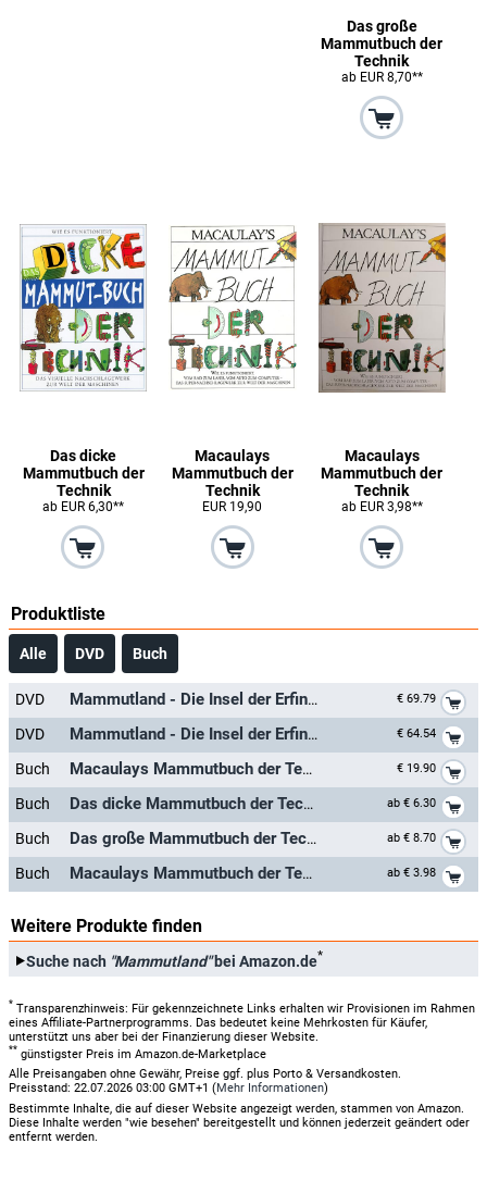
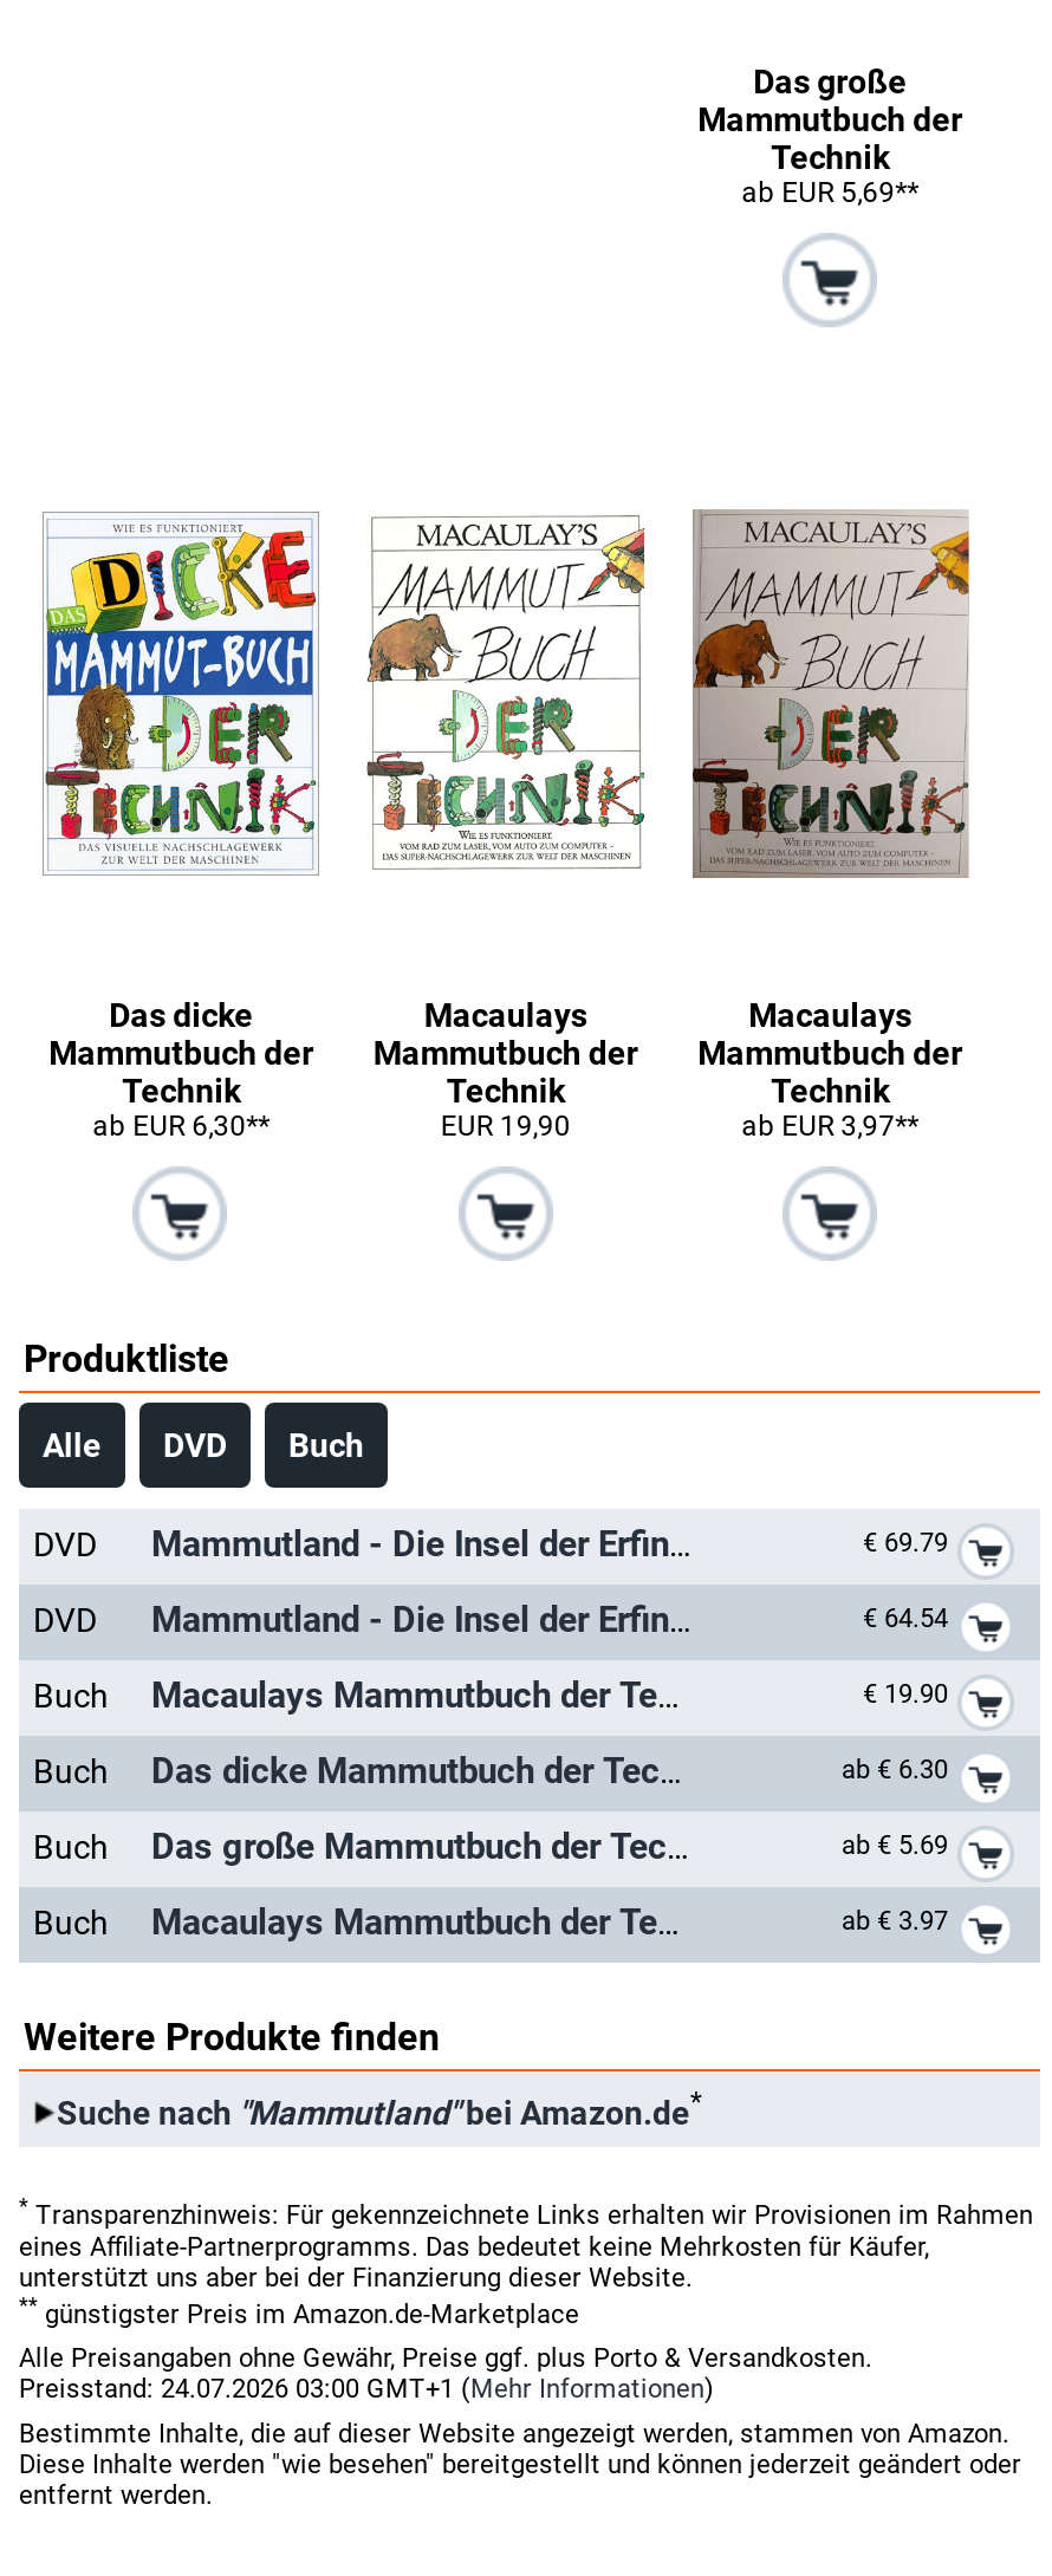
[341,70,423,85] ab EUR 8,70** -> [742,176,919,209] ab EUR 5,69**
[341,499,423,514] ab EUR 3,98** -> [742,1110,919,1143] ab EUR 3,97**
[387,831,436,845] ab € 8.70 -> [842,1830,948,1861] ab € 5.69
[387,866,436,880] ab € 3.98 -> [842,1906,948,1937] ab € 3.97
[9,1081,328,1095] Preisstand: 22.07.2026 03:00 GMT+1 (Mehr Informationen) -> [19,2375,714,2405] Preisstand: 24.07.2026 03:00 GMT+1 (Mehr Informationen)

